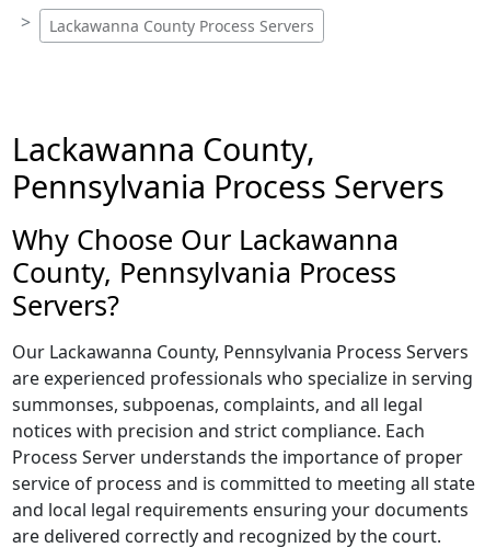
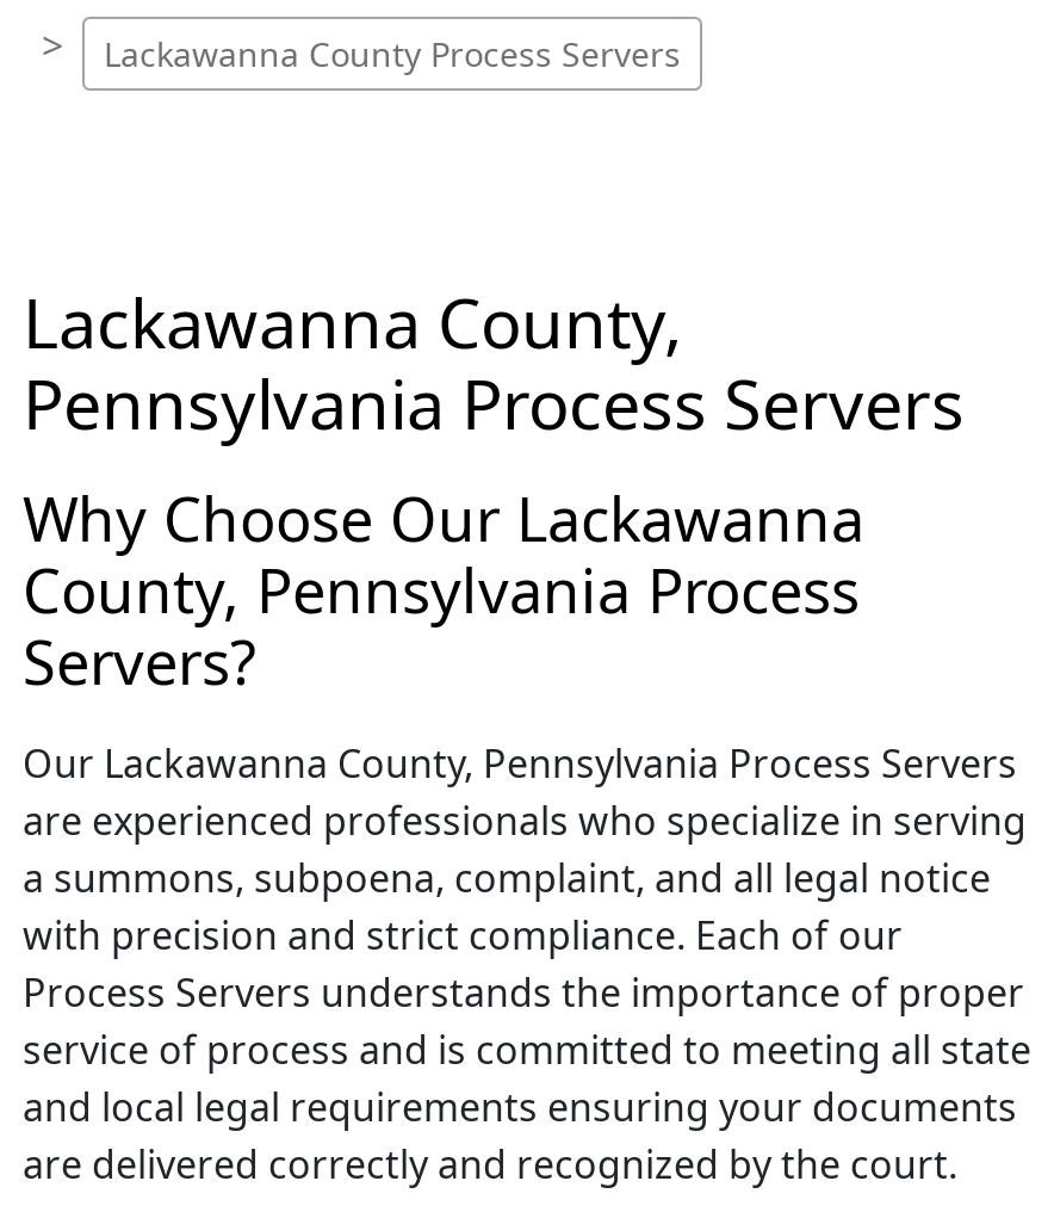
[12,392,463,469] summonses, subpoenas, complaints, and all legal | notices with precision and strict compliance. Each | Process Server understands the importance of proper -> [23,852,1024,1019] a summons, subpoena, complaint, and all legal notice | with precision and strict compliance. Each of our | Process Servers understands the importance of proper

